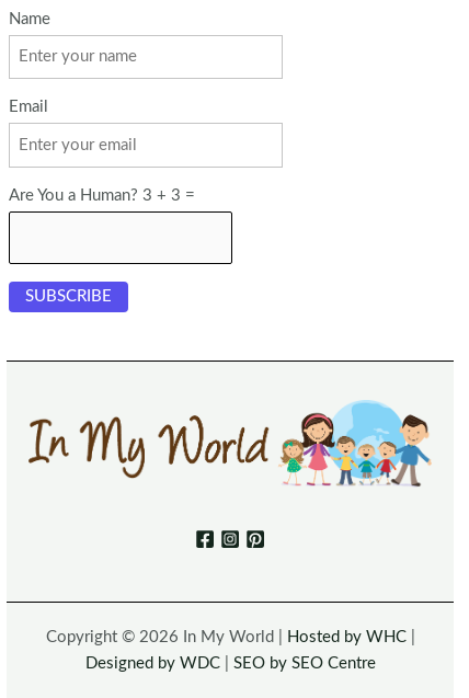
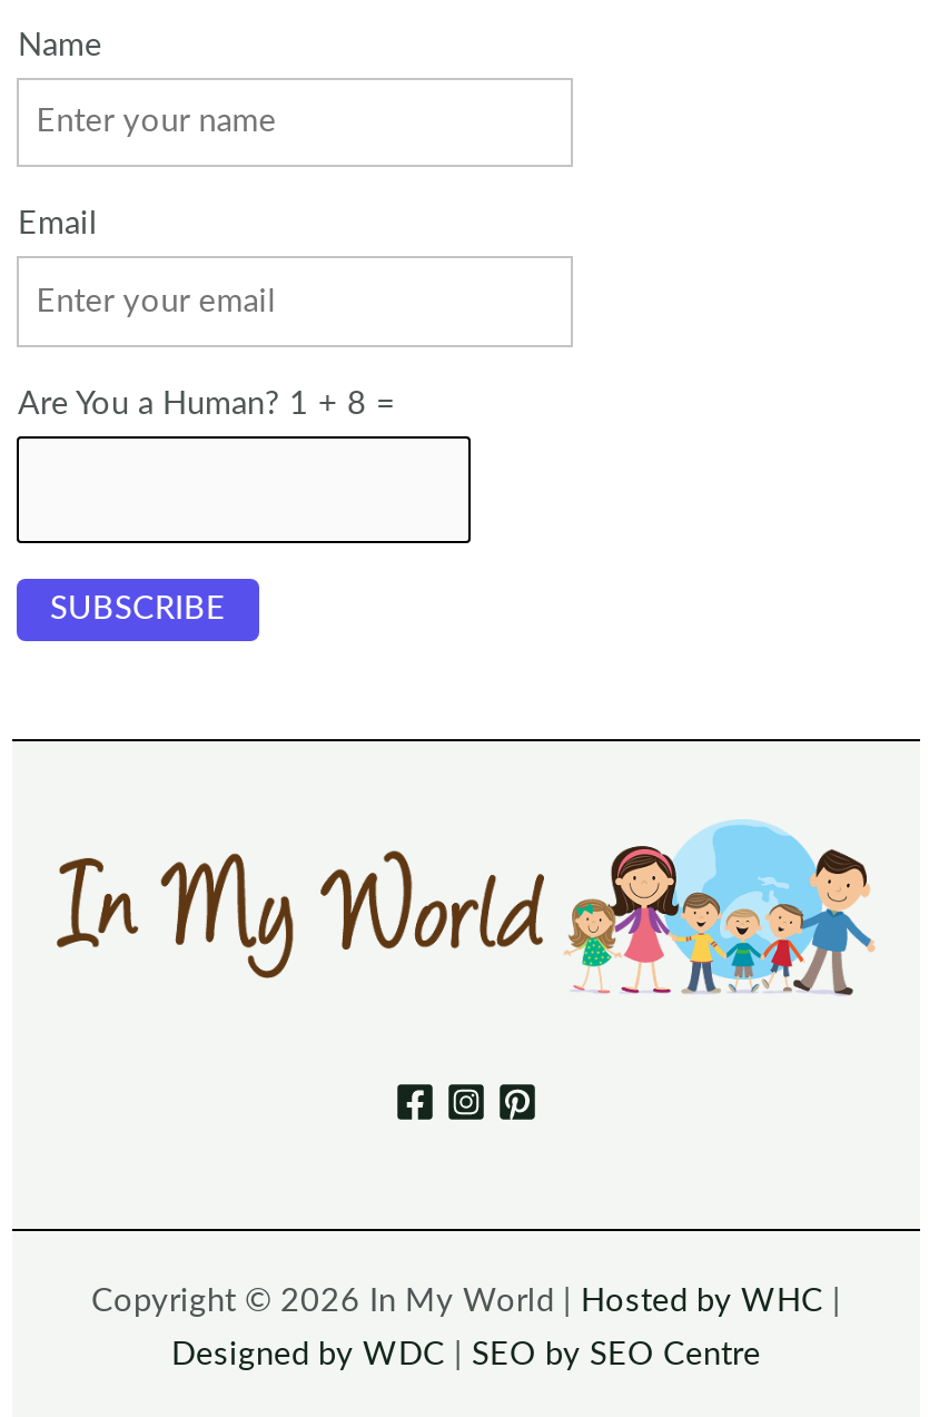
[9,187,196,204] Are You a Human? 3 + 3 = -> [18,387,396,420] Are You a Human? 1 + 8 =

